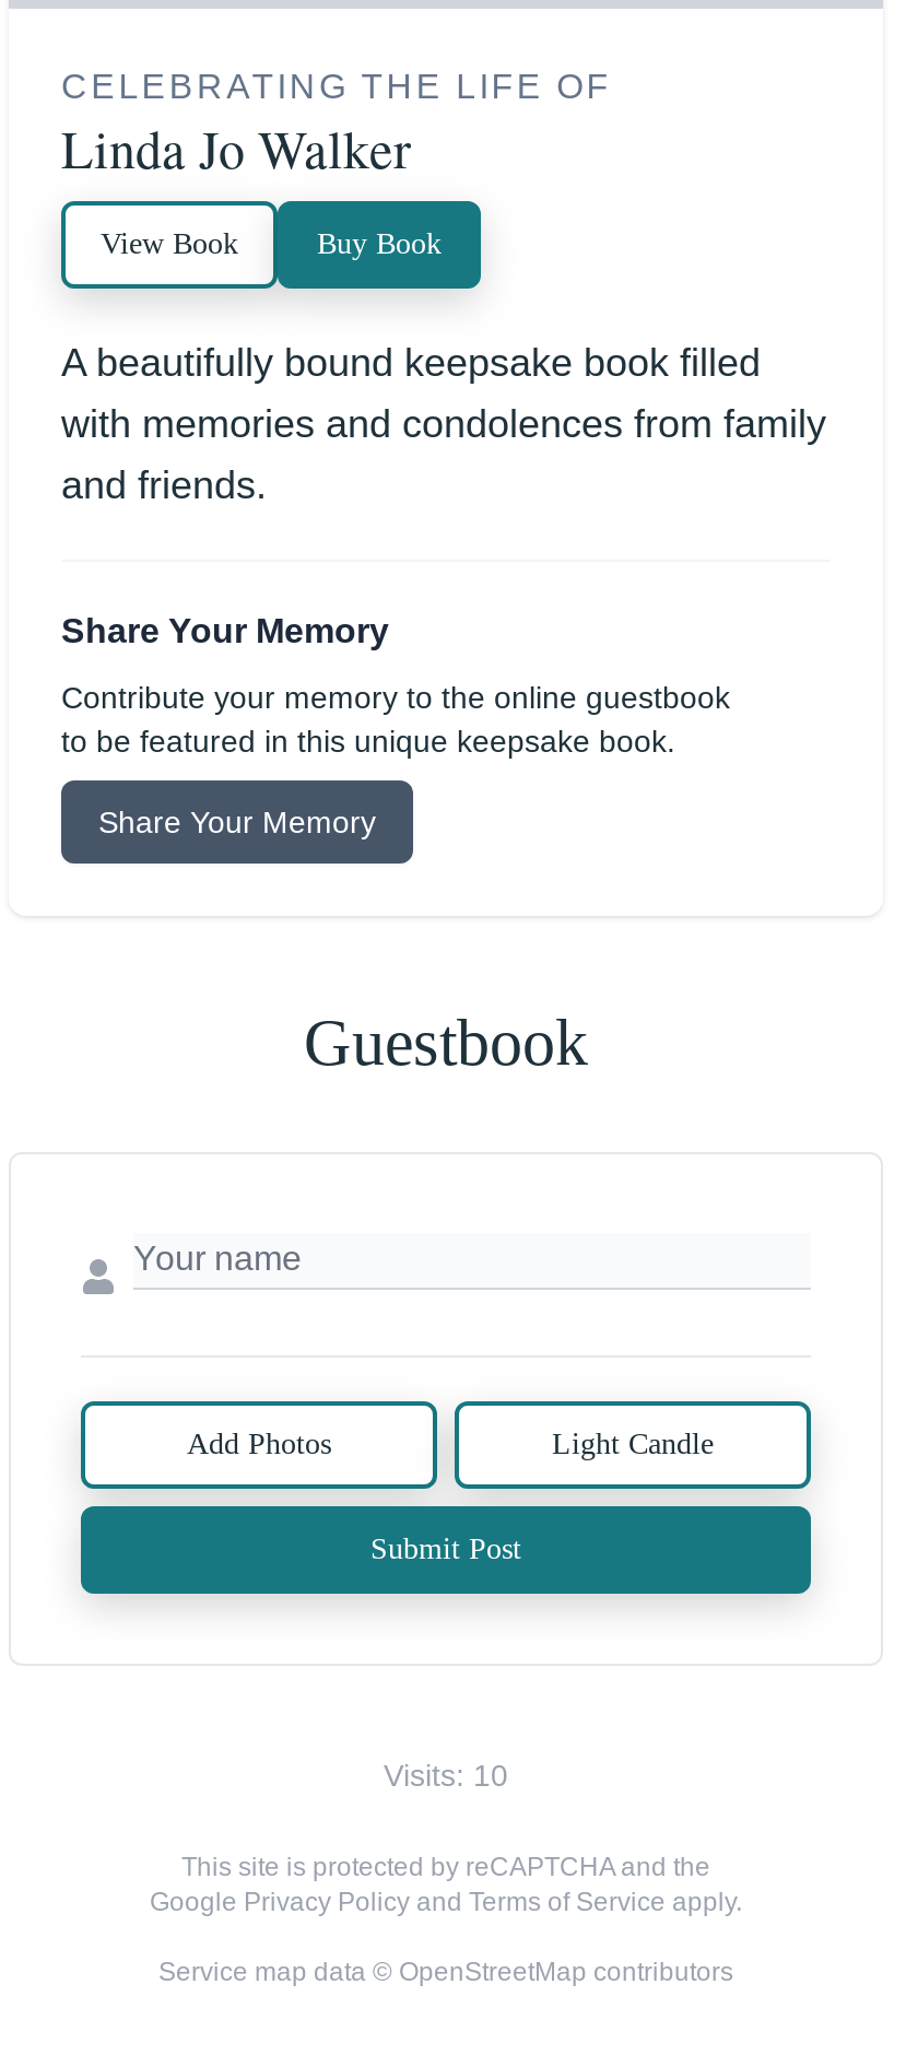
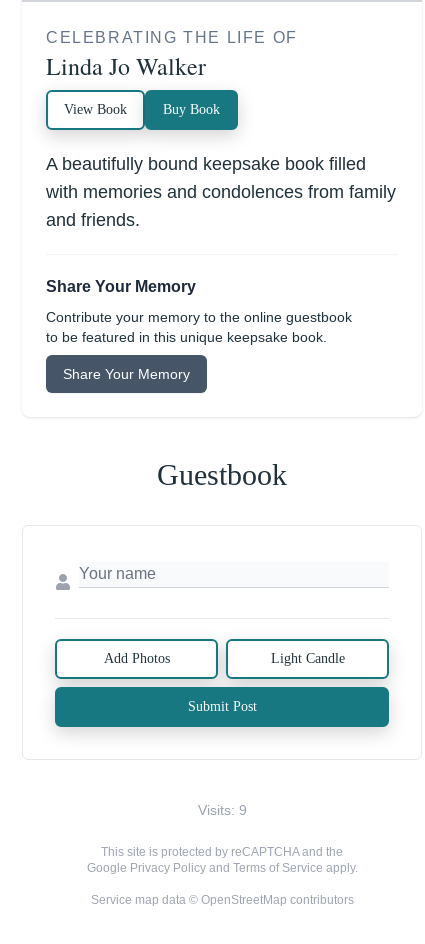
[384,1758,508,1793] Visits: 10 -> [197,802,246,818] Visits: 9

